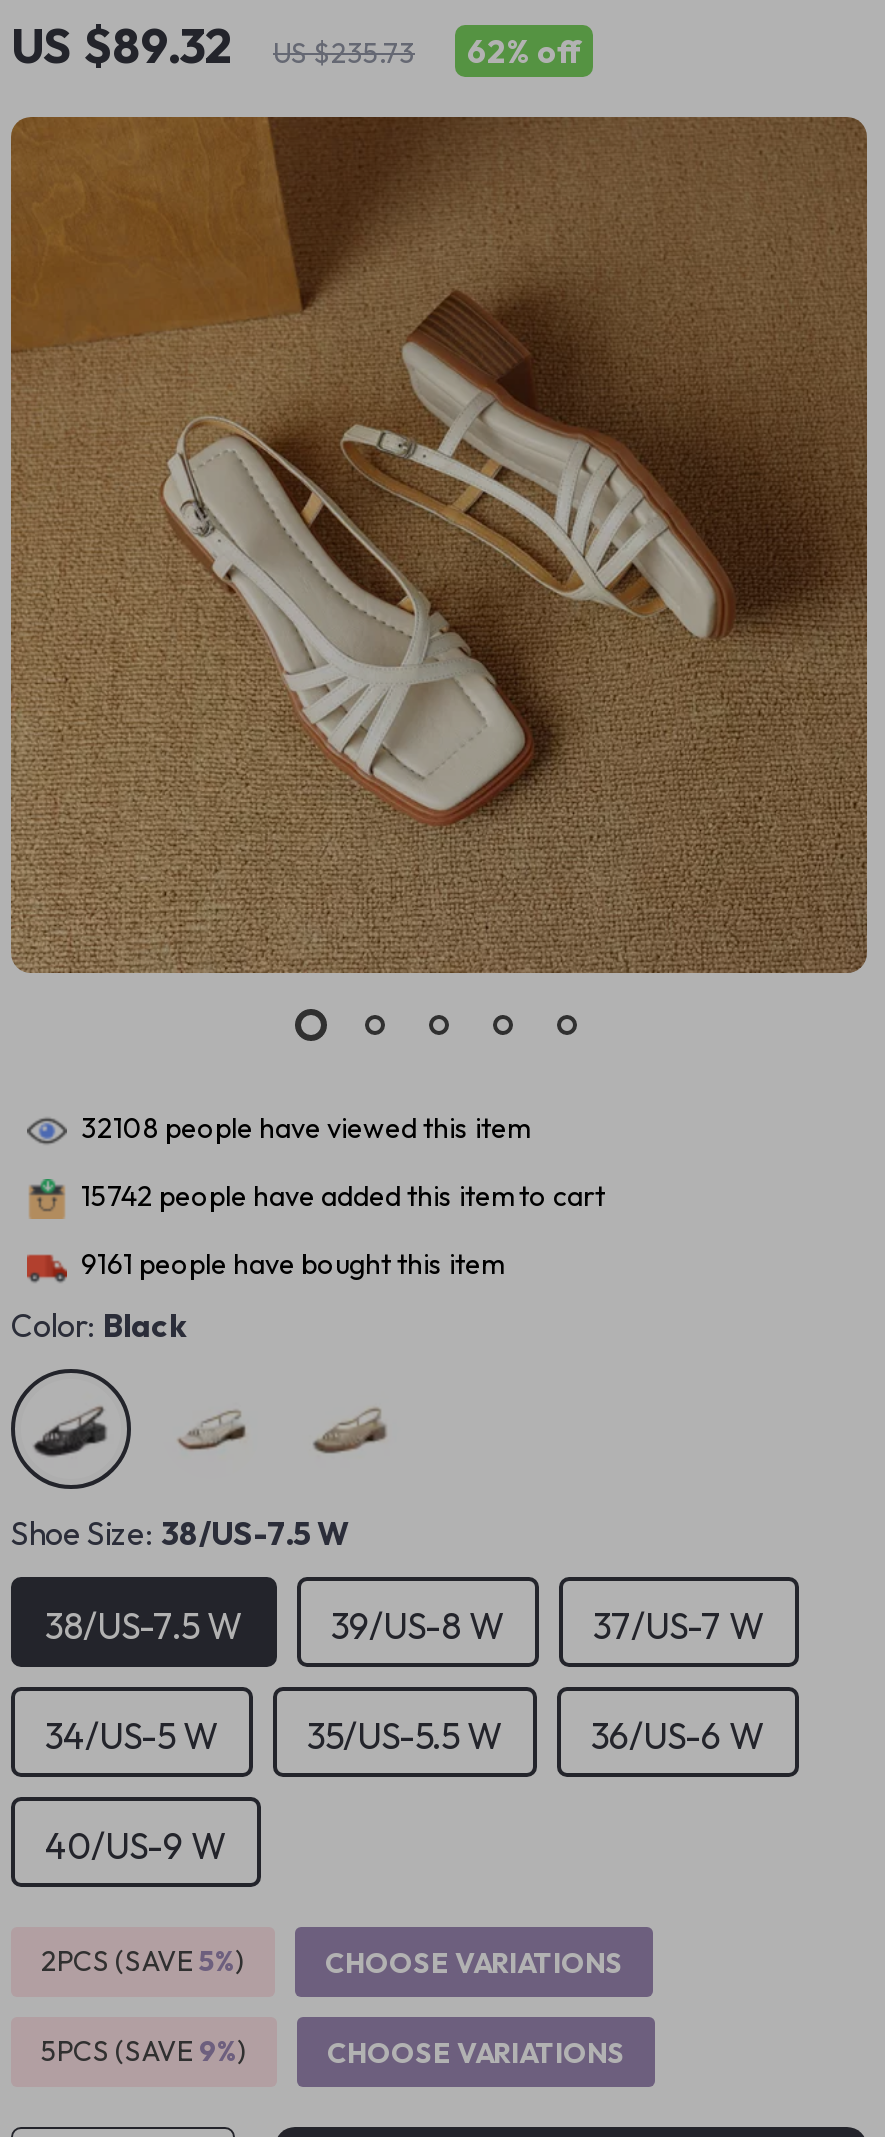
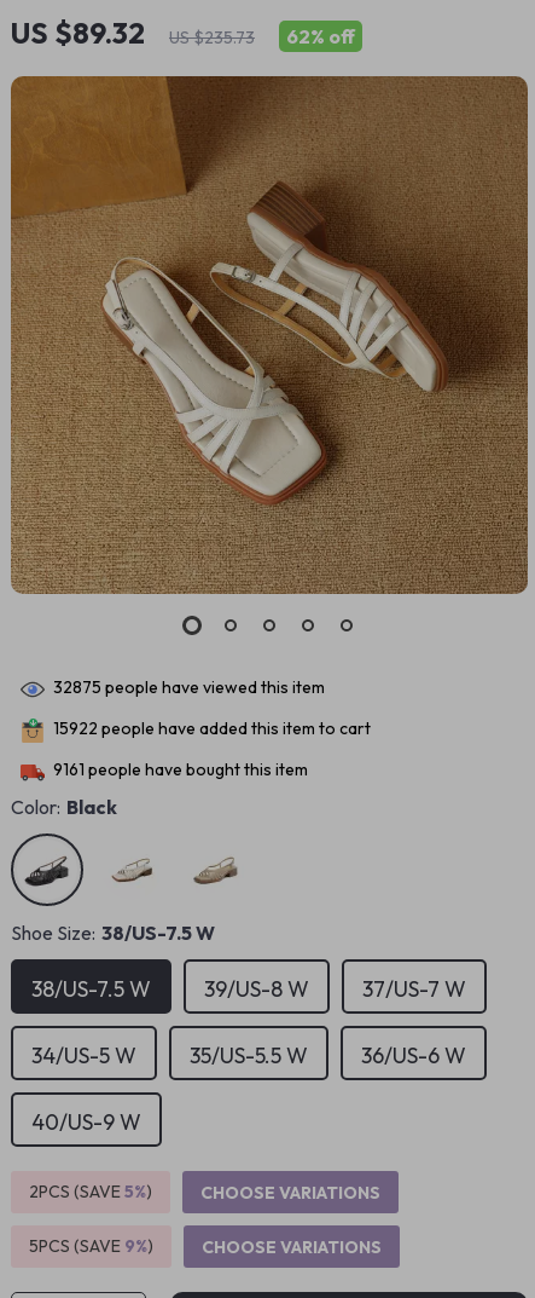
[81,1110,529,1146] 32108 people have viewed this item -> [53,677,325,698] 32875 people have viewed this item
[81,1178,605,1214] 15742 people have added this item to cart -> [53,718,371,739] 15922 people have added this item to cart

